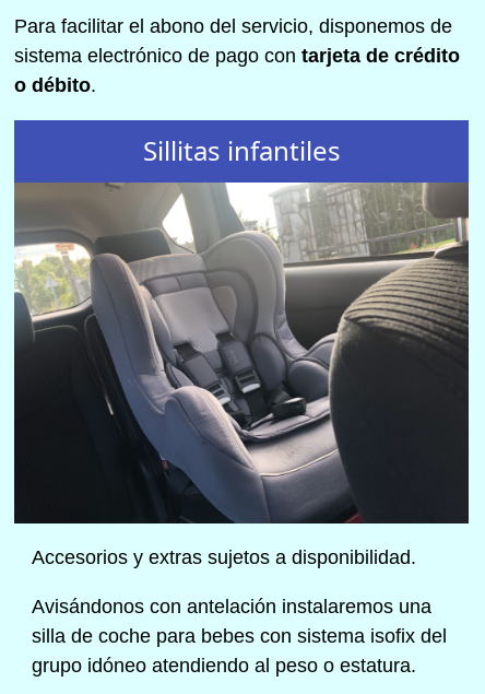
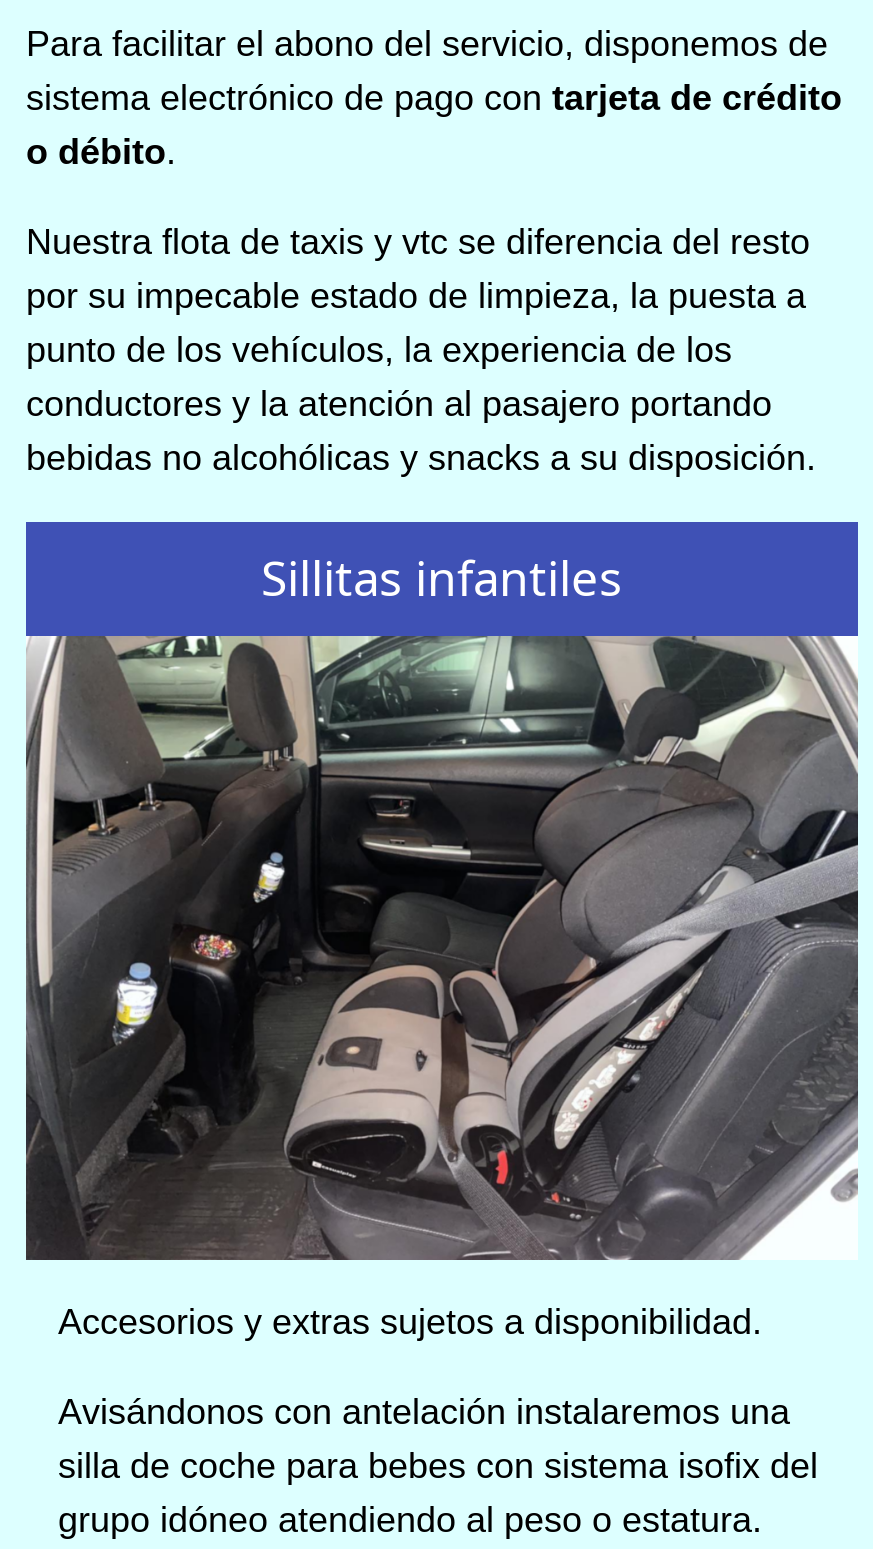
none -> [26,222,816,478] Nuestra flota de taxis y vtc se diferencia del resto | por su impecable estado de limpieza, la puesta a | punto de los vehículos, la experiencia de los | conductores y la atención al pasajero portando | bebidas no alcohólicas y snacks a su disposición.
[13,181,470,525] [image] -> [24,634,858,1262] [image]

